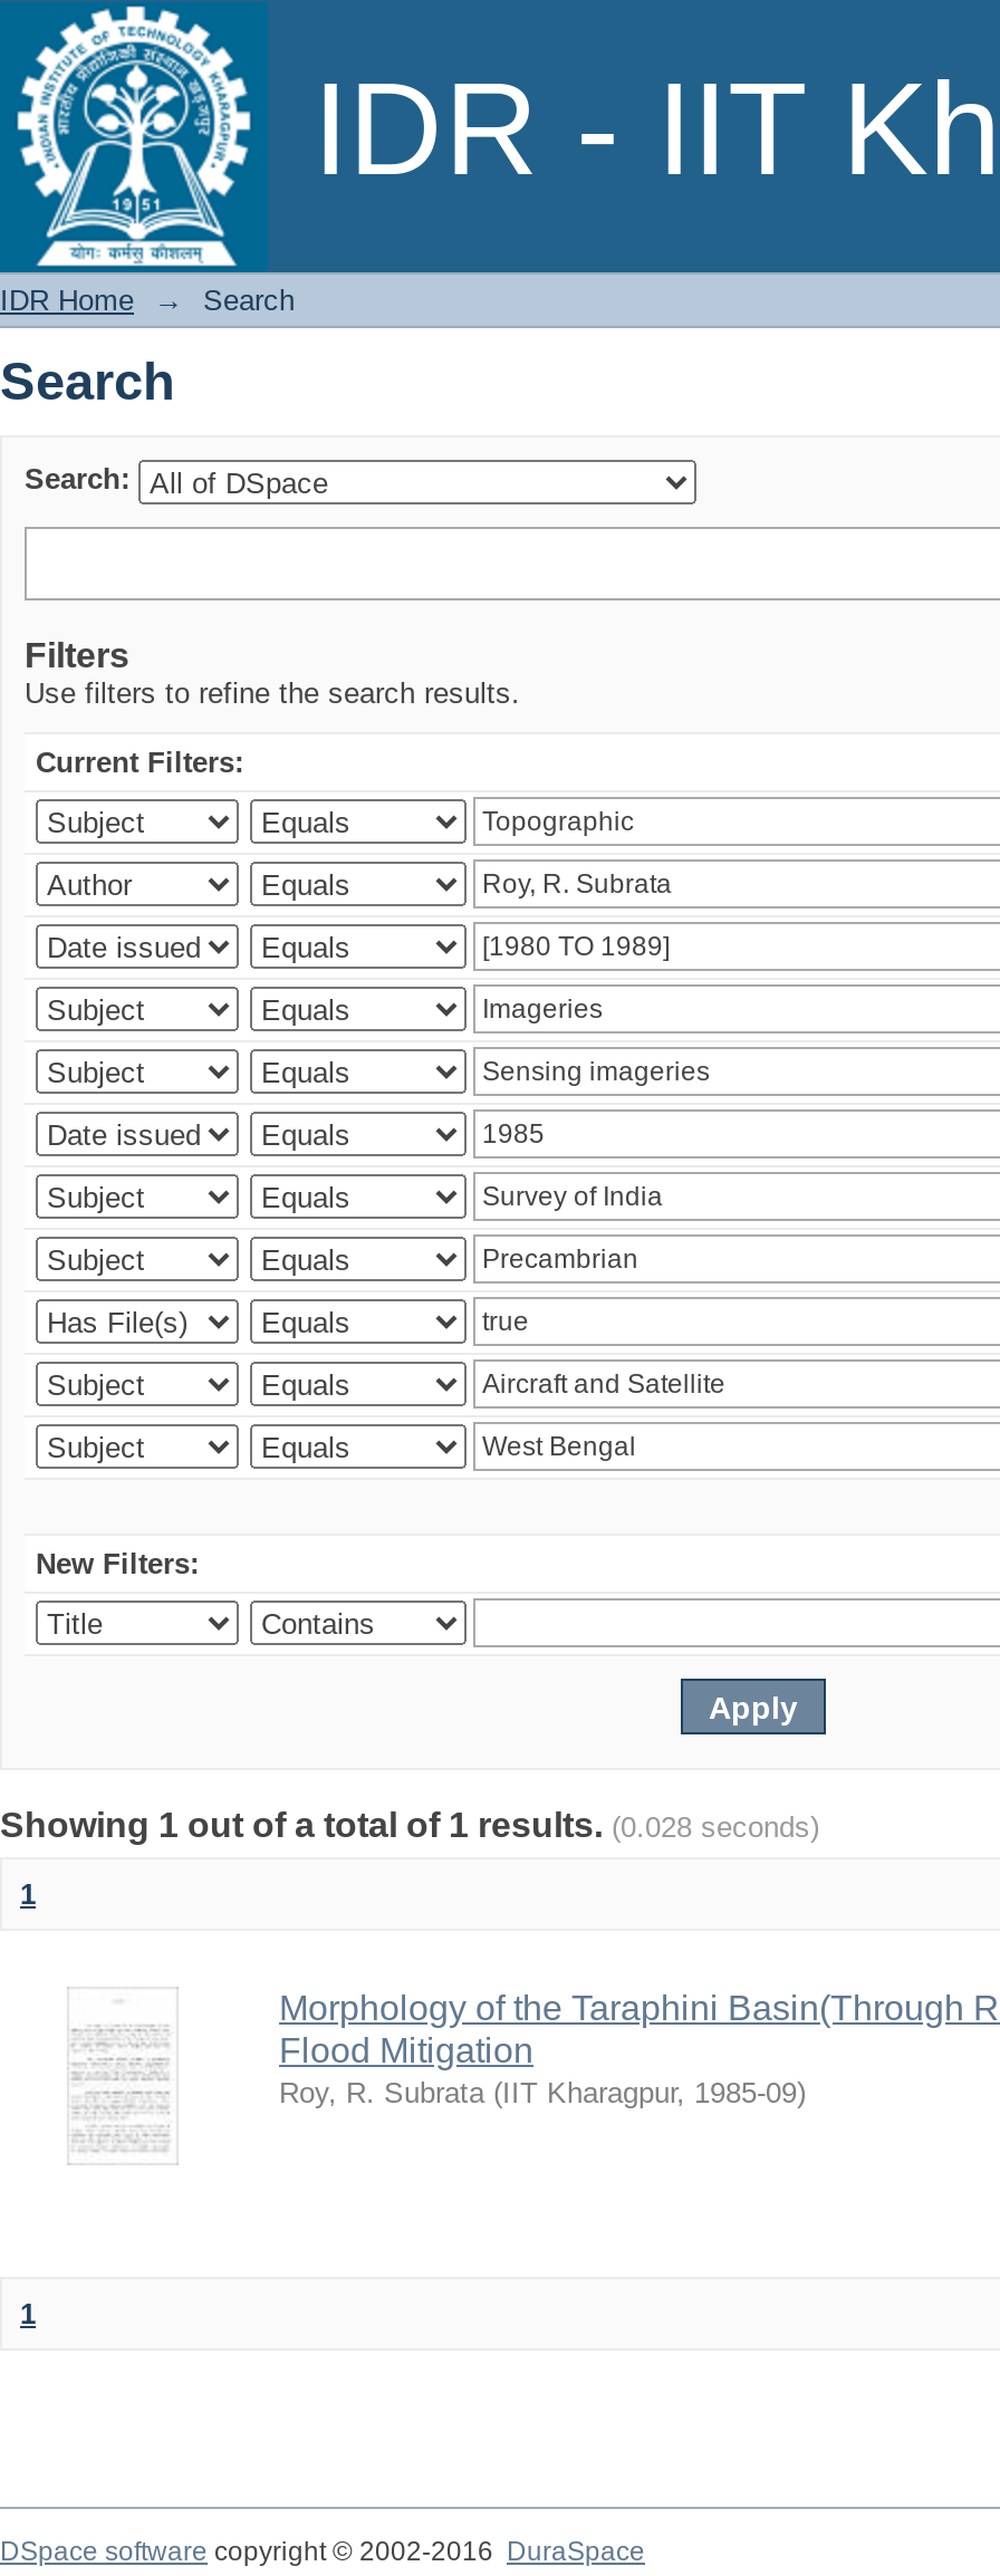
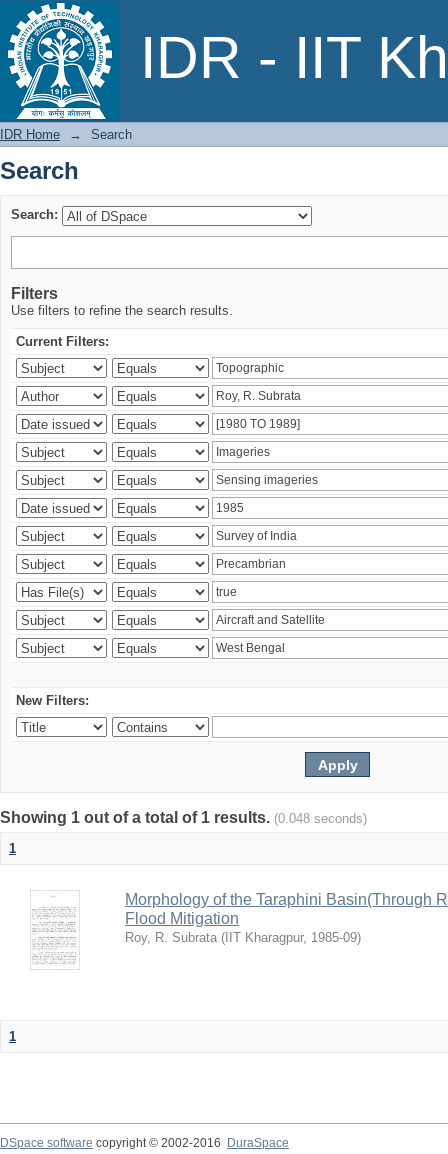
[0,1806,819,1844] Showing 1 out of a total of 1 results. (0.028 seconds) -> [0,809,367,826] Showing 1 out of a total of 1 results. (0.048 seconds)

